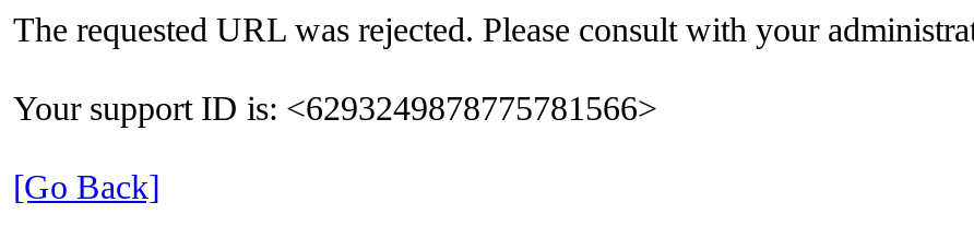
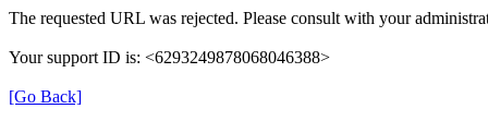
[13,90,657,127] Your support ID is: <6293249878775781566> -> [9,48,330,66] Your support ID is: <6293249878068046388>

